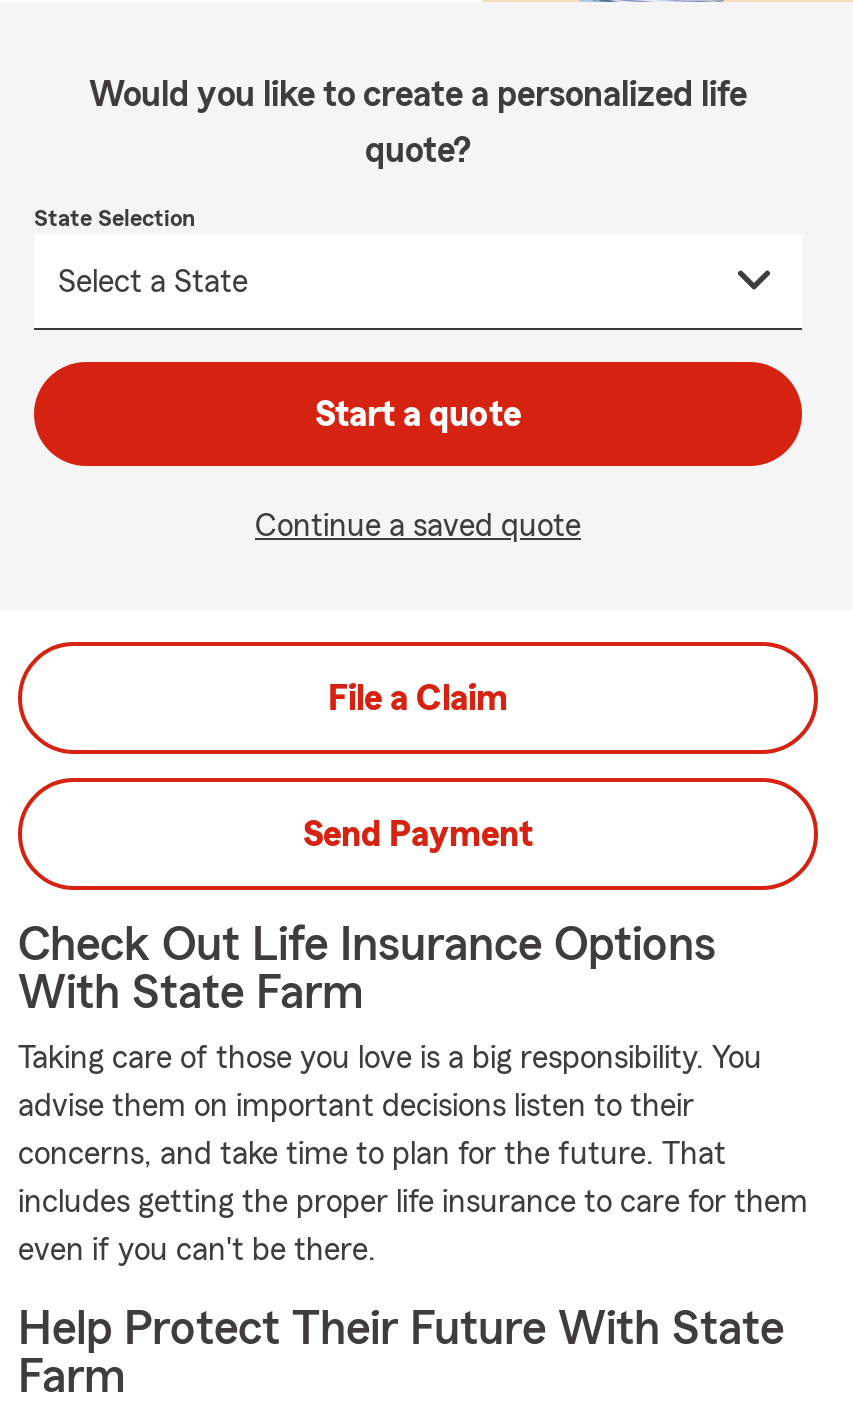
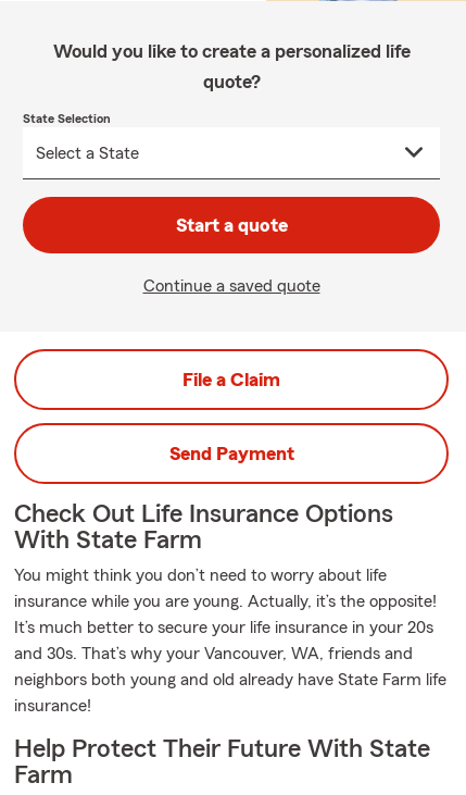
[18,1042,808,1266] Taking care of those you love is a big responsibility. You | advise them on important decisions listen to their | concerns, and take time to plan for the future. That | includes getting the proper life insurance to care for them | even if you can't be there. -> [14,567,446,715] You might think you don’t need to worry about life | insurance while you are young. Actually, it’s the opposite! | It’s much better to secure your life insurance in your 20s | and 30s. That’s why your Vancouver, WA, friends and | neighbors both young and old already have State Farm life | insurance!

